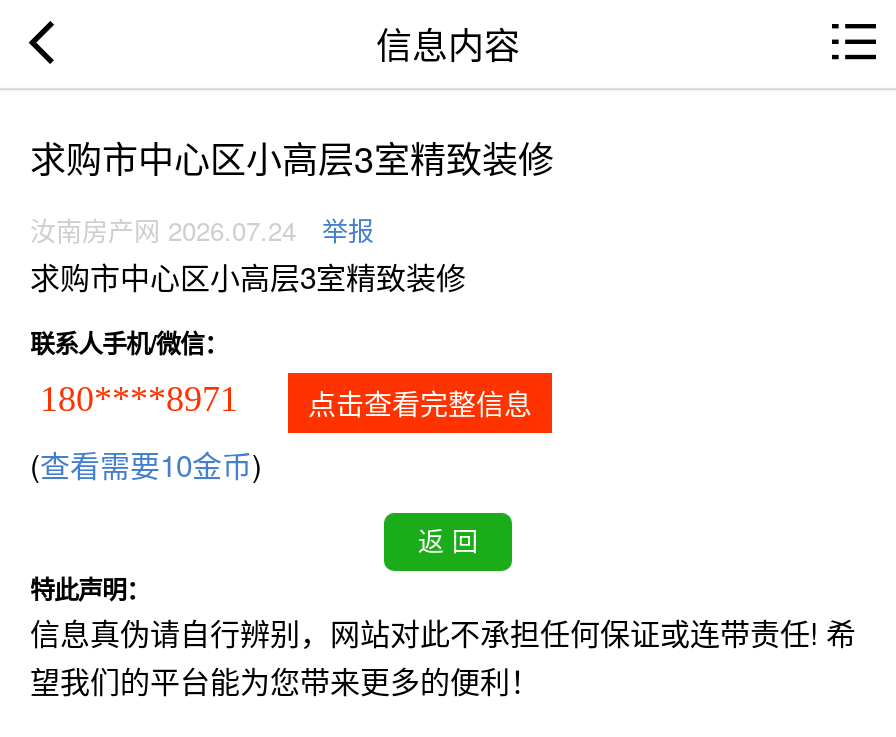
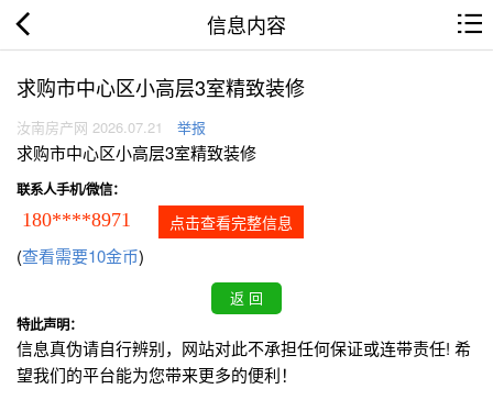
[30,211,374,249] 汝南房产网 2026.07.24 举报 -> [17,117,206,138] 汝南房产网 2026.07.21 举报

